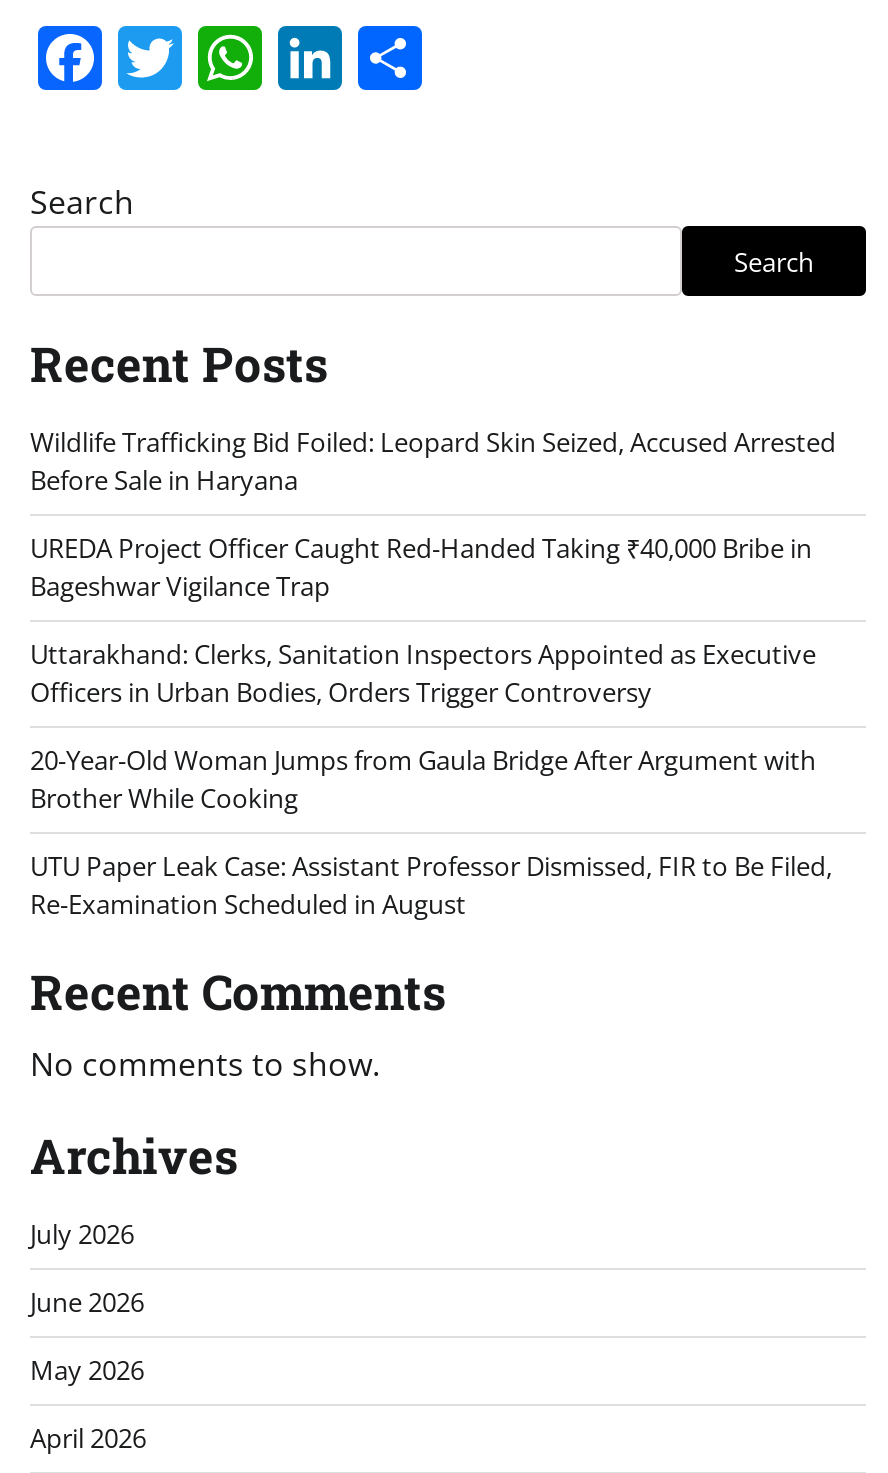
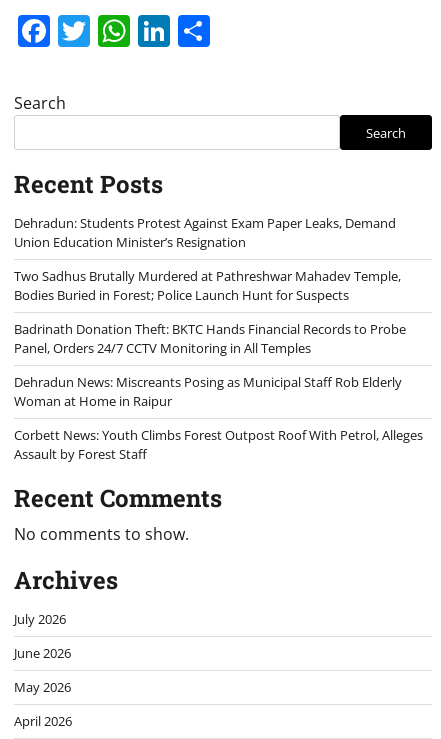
[30,424,836,498] Wildlife Trafficking Bid Foiled: Leopard Skin Seized, Accused Arrested | Before Sale in Haryana -> [14,214,396,251] Dehradun: Students Protest Against Exam Paper Leaks, Demand | Union Education Minister’s Resignation
[30,530,812,604] UREDA Project Officer Caught Red-Handed Taking ₹40,000 Bribe in | Bageshwar Vigilance Trap -> [14,267,401,304] Two Sadhus Brutally Murdered at Pathreshwar Mahadev Temple, | Bodies Buried in Forest; Police Launch Hunt for Suspects
[30,636,816,710] Uttarakhand: Clerks, Sanitation Inspectors Appointed as Executive | Officers in Urban Bodies, Orders Trigger Controversy -> [14,320,406,357] Badrinath Donation Theft: BKTC Hands Financial Records to Probe | Panel, Orders 24/7 CCTV Monitoring in All Temples
[30,742,816,816] 20-Year-Old Woman Jumps from Gaula Bridge After Argument with | Brother While Cooking -> [14,373,402,410] Dehradun News: Miscreants Posing as Municipal Staff Rob Elderly | Woman at Home in Raipur
[30,848,832,922] UTU Paper Leak Case: Assistant Professor Dismissed, FIR to Be Filed, | Re-Examination Scheduled in August -> [14,426,423,463] Corbett News: Youth Climbs Forest Outpost Roof With Petrol, Alleges | Assault by Forest Staff

